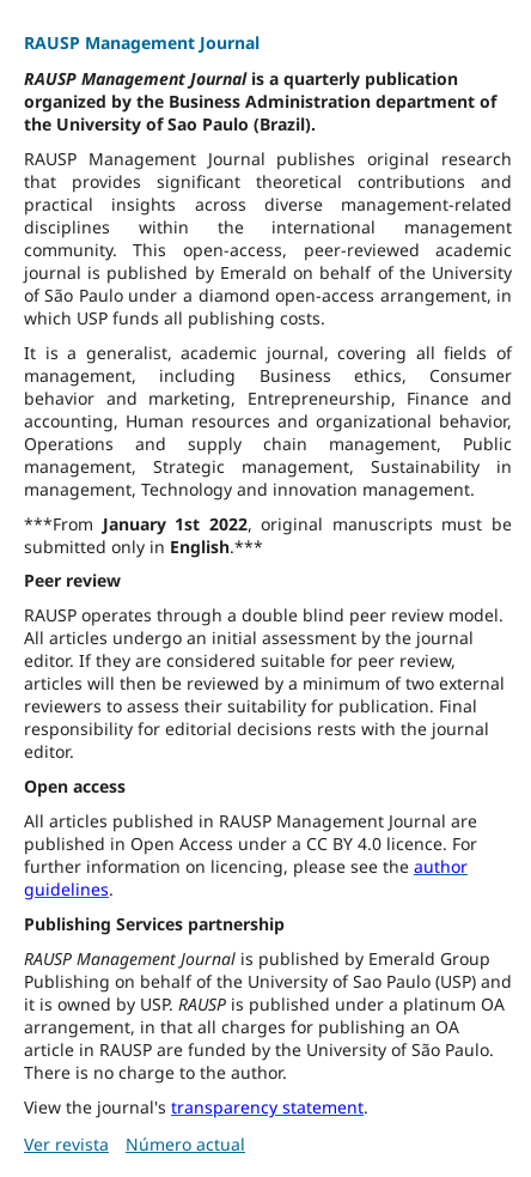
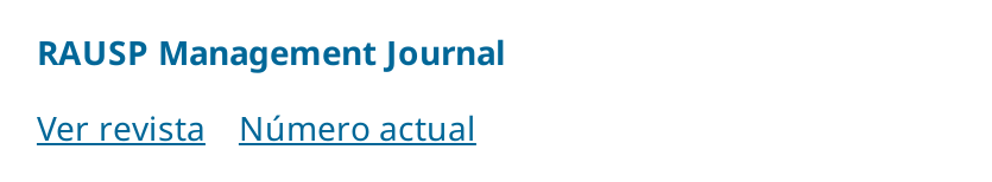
[24,66,512,1119] RAUSP Management Journal is a quarterly publication | organized by the Business Administration department of | the University of Sao Paulo (Brazil). | RAUSP Management Journal publishes original research | that provides significant theoretical contributions and | practical insights across diverse management-related | disciplines within the international management | community. This open-access, peer-reviewed academic | journal is published by Emerald on behalf of the University | of São Paulo under a diamond open-access arrangement, in | which USP funds all publishing costs. | It is a generalist, academic journal, covering all fields of | management, including Business ethics, Consumer | behavior and marketing, Entrepreneurship, Finance and | accounting, Human resources and organizational behavior, | Operations and supply chain management, Public | management, Strategic management, Sustainability in | management, Technology and innovation management. | ***From January 1st 2022, original manuscripts must be | submitted only in English.*** | Peer review | RAUSP operates through a double blind peer review model. | All articles undergo an initial assessment by the journal | editor. If they are considered suitable for peer review, | articles will then be reviewed by a minimum of two external | reviewers to assess their suitability for publication. Final | responsibility for editorial decisions rests with the journal | editor. | Open access | All articles published in RAUSP Management Journal are | published in Open Access under a CC BY 4.0 licence. For | further information on licencing, please see the author | guidelines. | Publishing Services partnership | RAUSP Management Journal is published by Emerald Group | Publishing on behalf of the University of Sao Paulo (USP) and | it is owned by USP. RAUSP is published under a platinum OA | arrangement, in that all charges for publishing an OA | article in RAUSP are funded by the University of São Paulo. | There is no charge to the author. | View the journal's transparency statement. -> none

